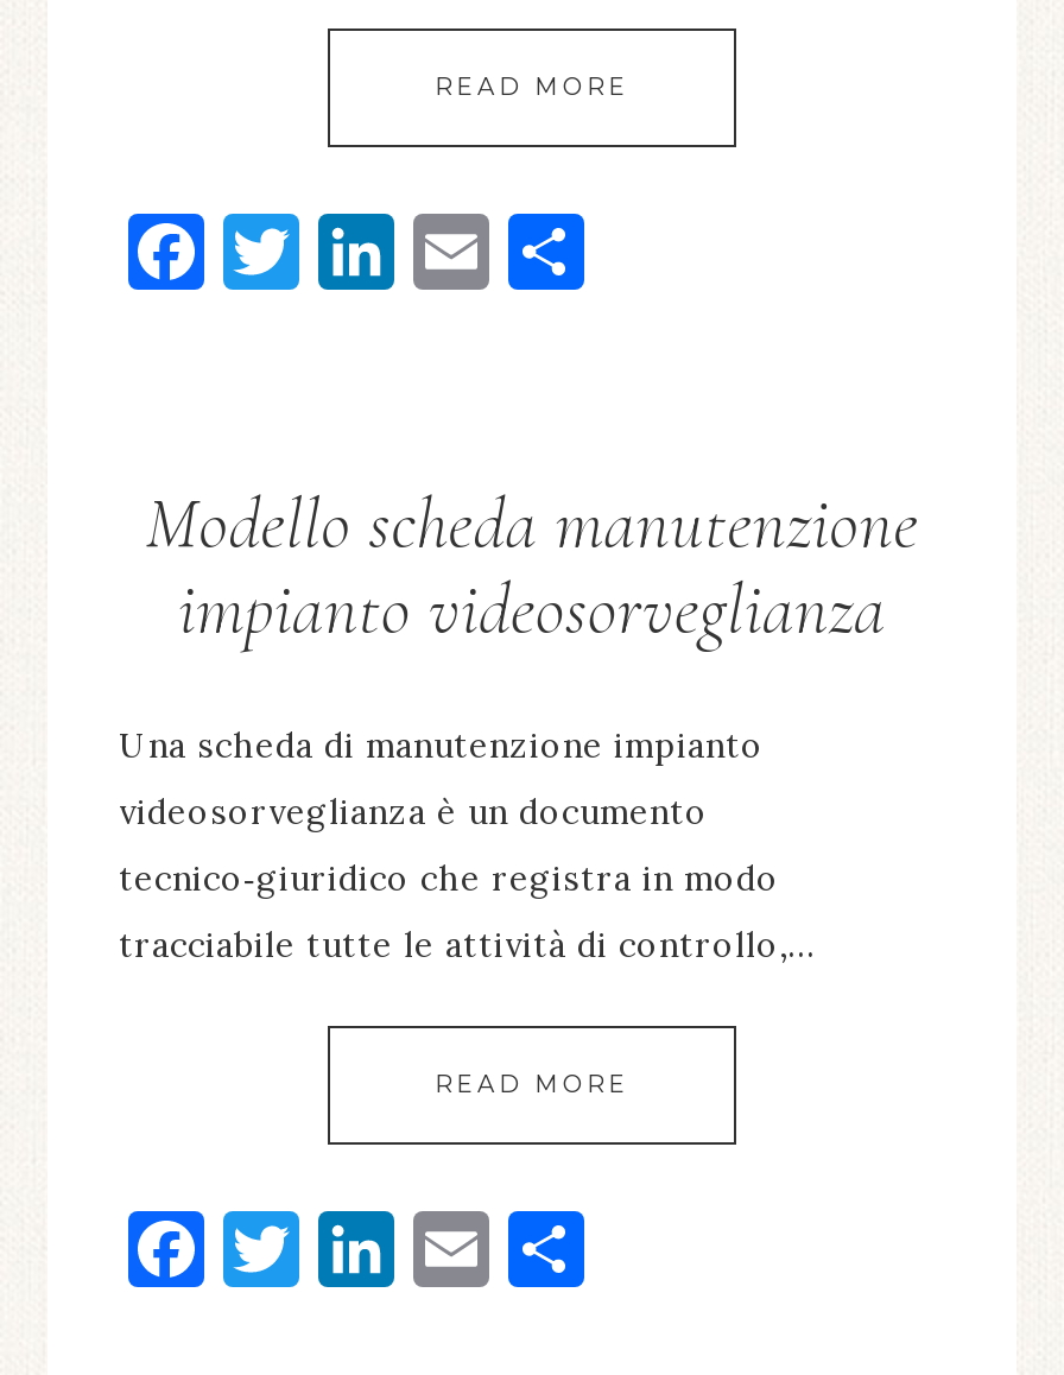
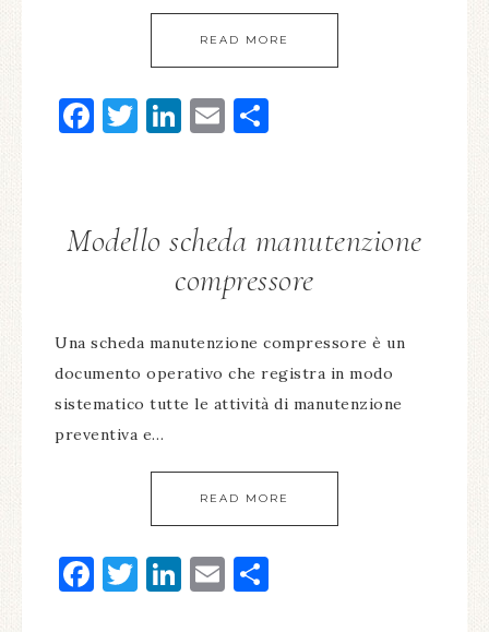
[178,565,886,653] impianto videosorveglianza -> [175,260,314,300] compressore
[119,724,764,767] Una scheda di manutenzione impianto -> [55,333,405,353] Una scheda manutenzione compressore è un
[119,791,708,834] videosorveglianza è un documento -> [55,363,393,383] documento operativo che registra in modo
[119,857,779,900] tecnico‑giuridico che registra in modo -> [55,394,402,414] sistematico tutte le attività di manutenzione
[119,924,815,967] tracciabile tutte le attività di controllo,… -> [55,425,164,444] preventiva e…

